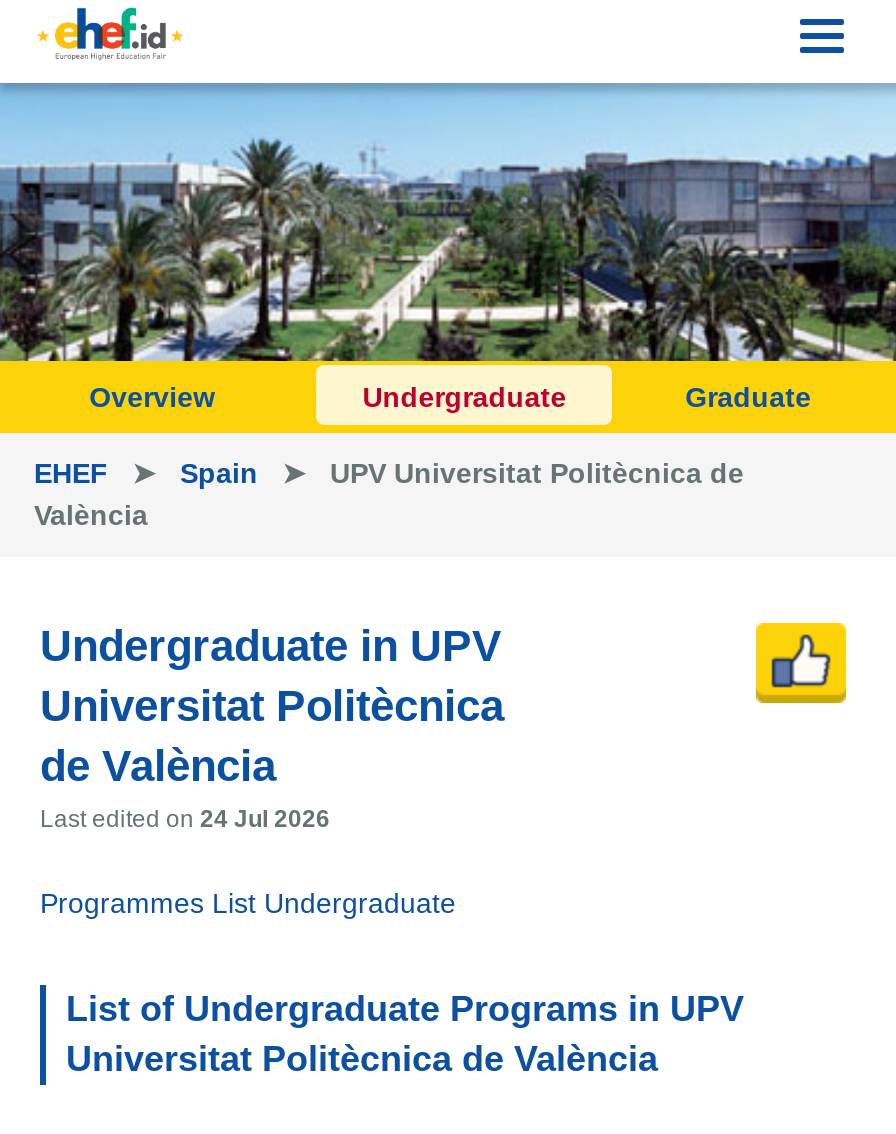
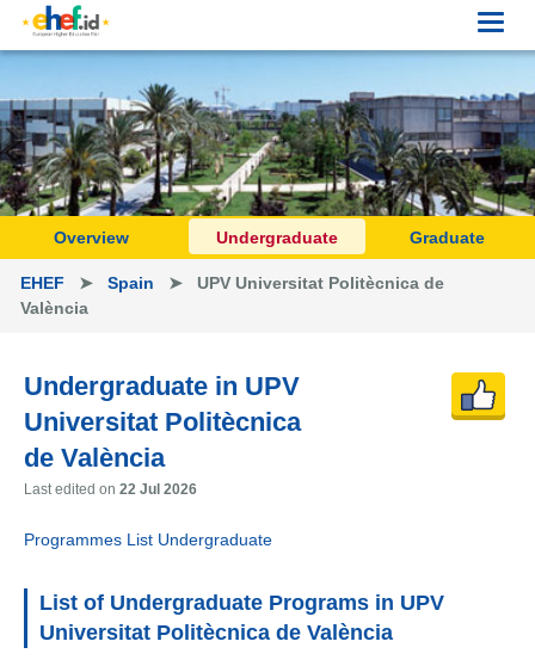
[40,805,330,833] Last edited on 24 Jul 2026 -> [24,481,197,498] Last edited on 22 Jul 2026

